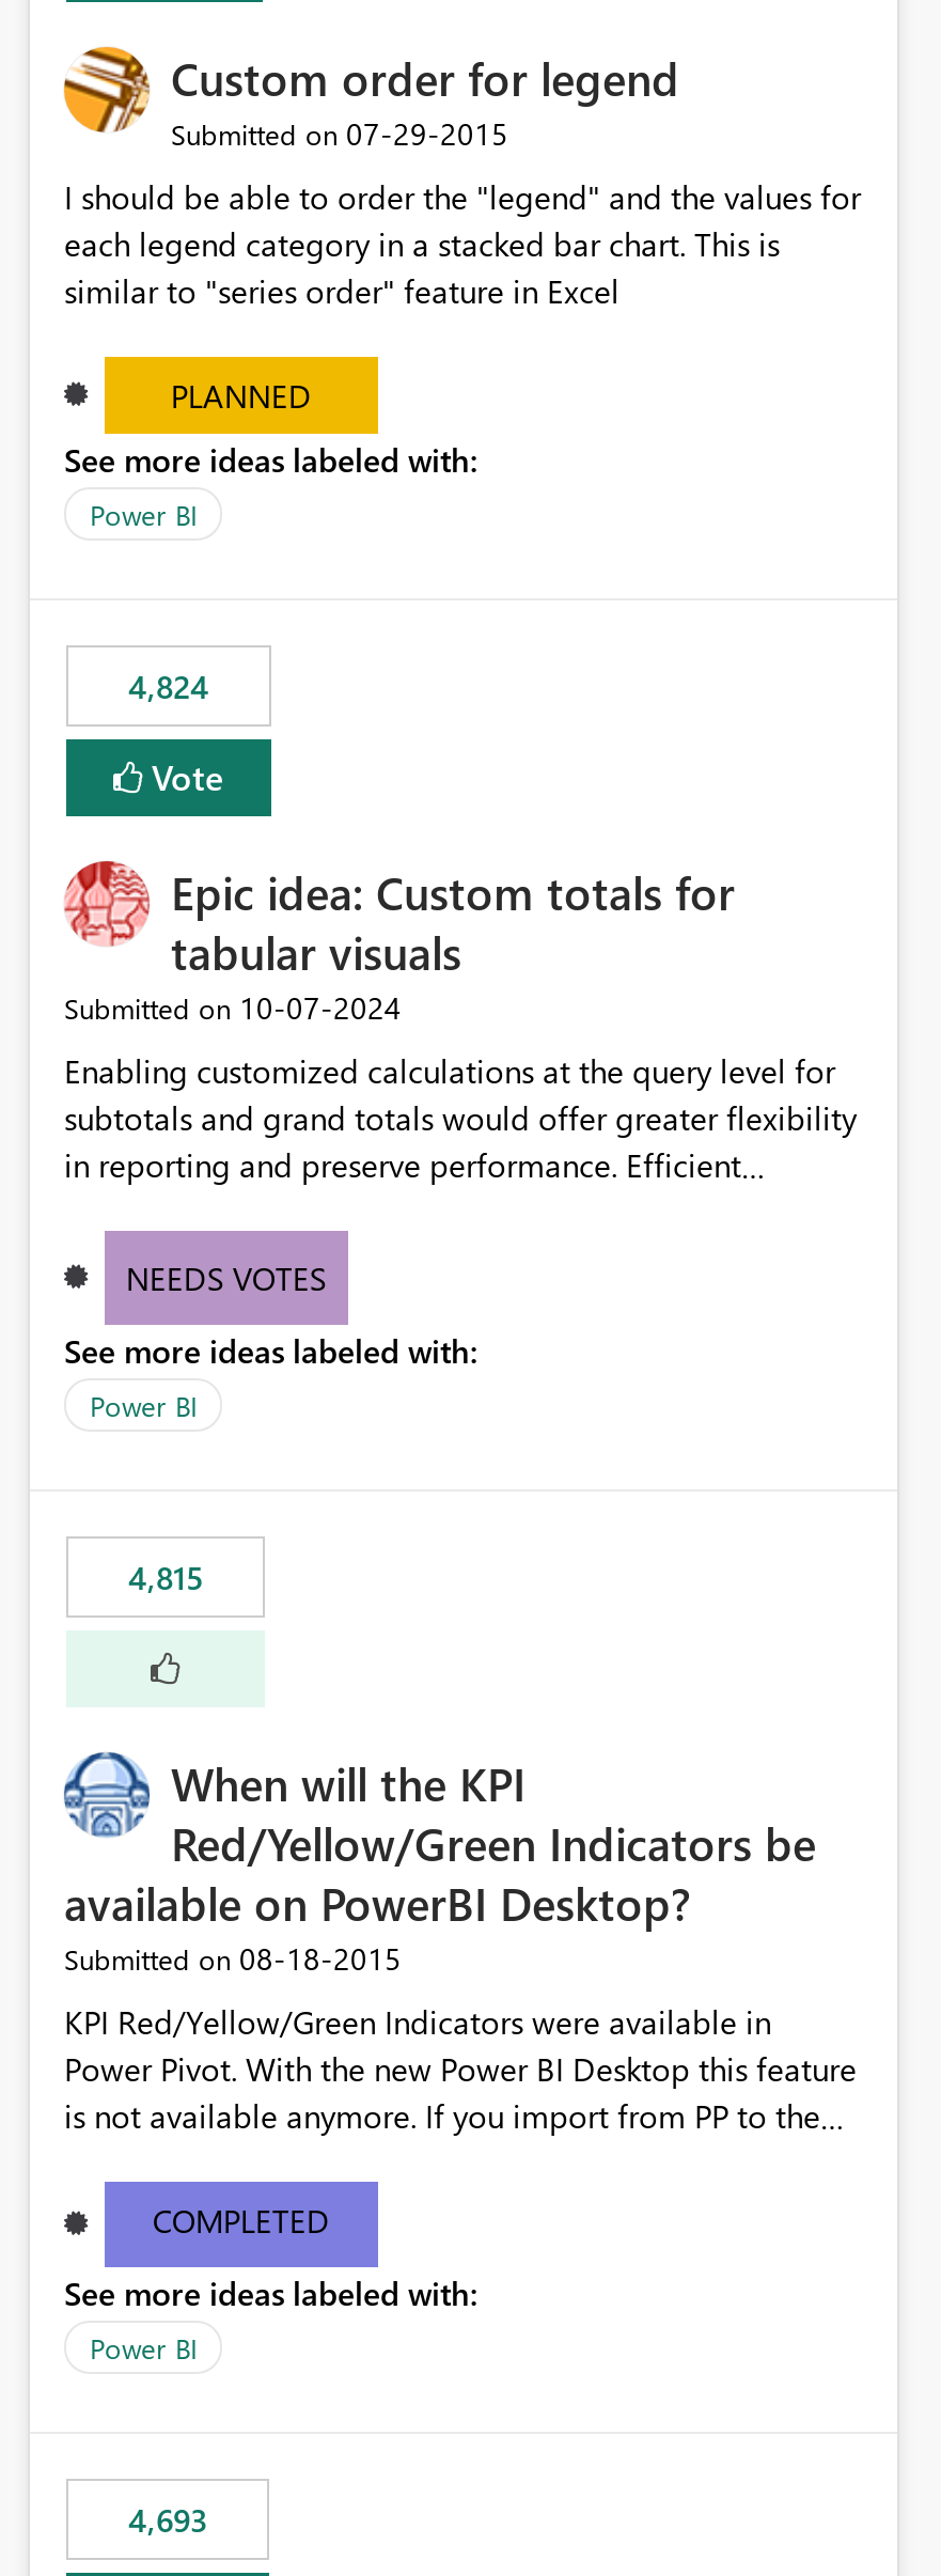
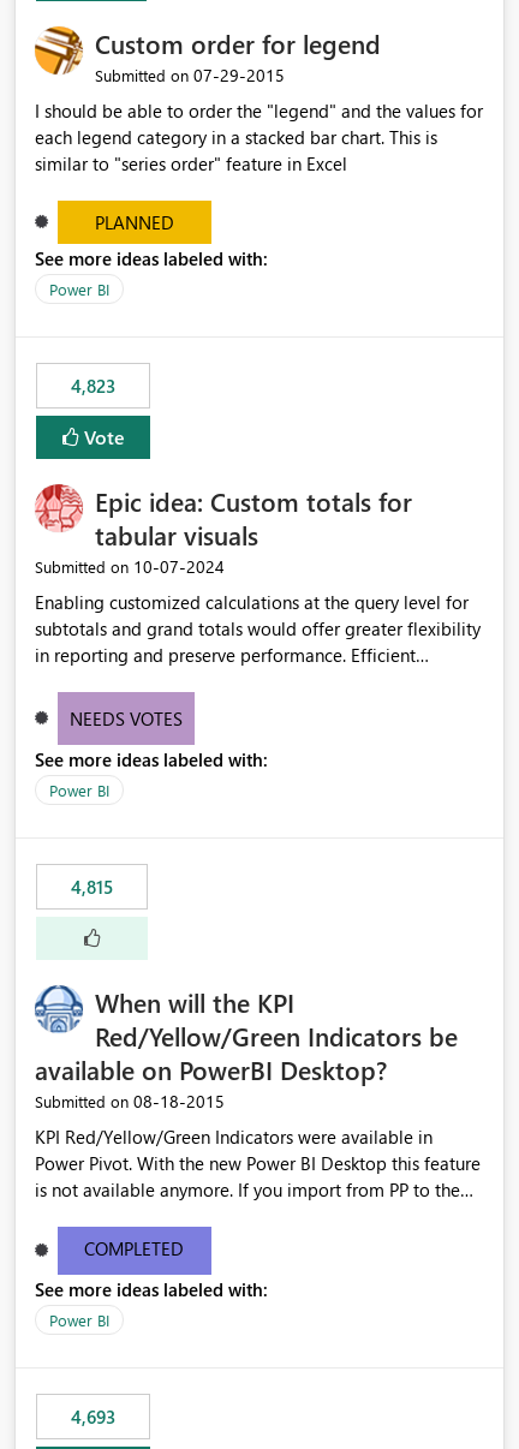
[128,665,209,708] 4,824 -> [71,374,115,398] 4,823

